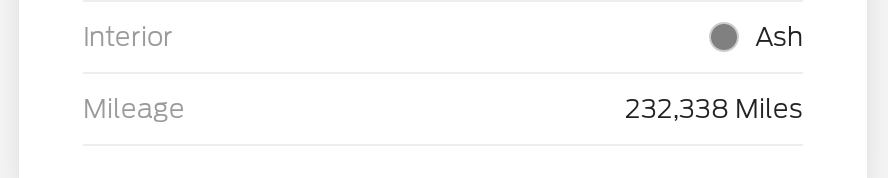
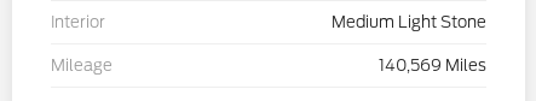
[755,22,803,52] Ash -> [332,13,486,32] Medium Light Stone
[625,94,803,124] 232,338 Miles -> [379,57,486,75] 140,569 Miles

